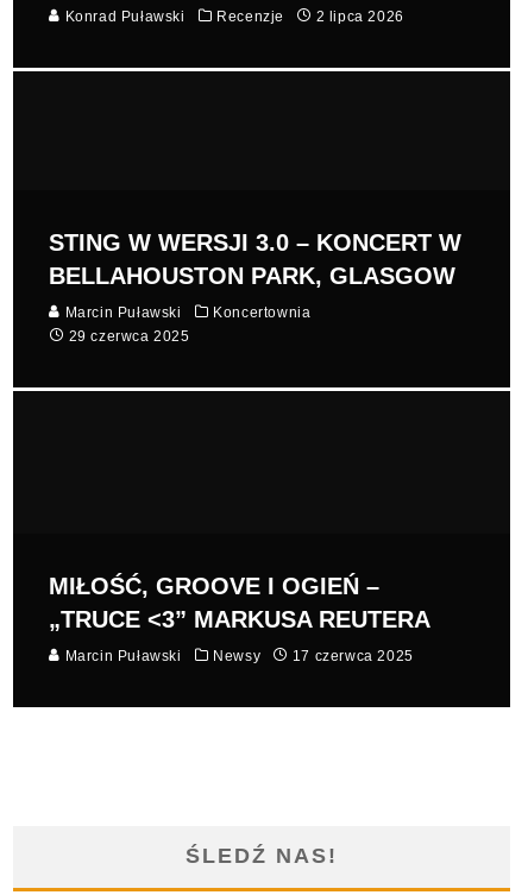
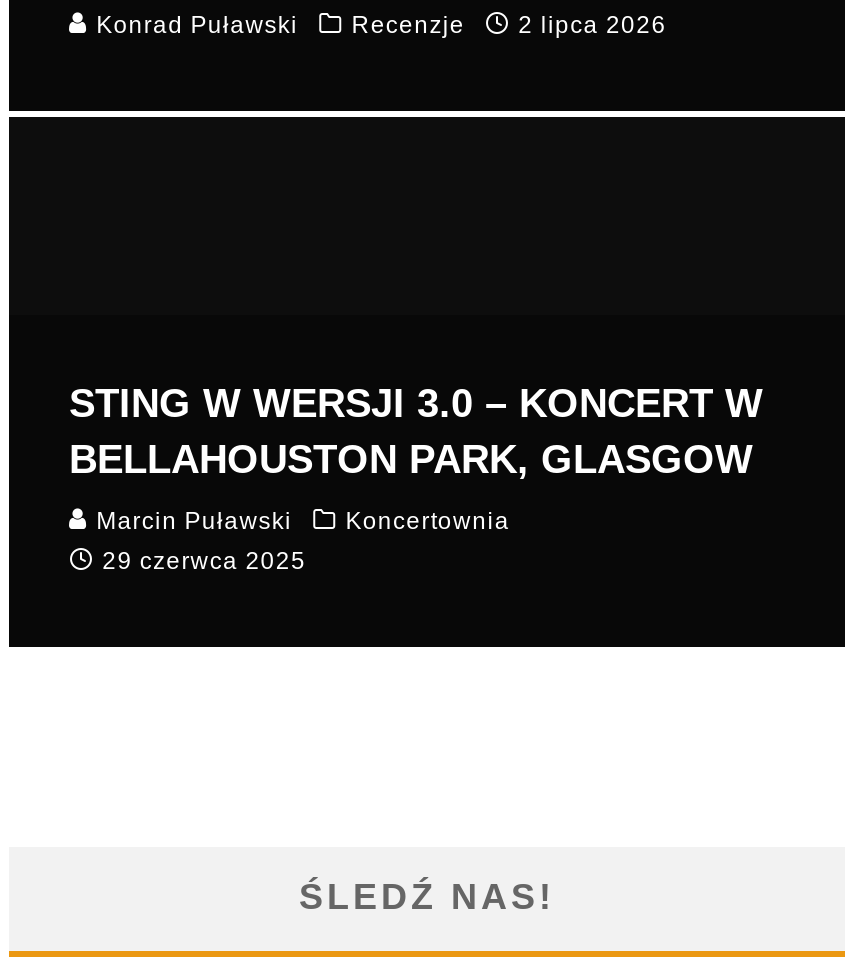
[49,572,430,664] MIŁOŚĆ, GROOVE I OGIEŃ – | „TRUCE <3” MARKUSA REUTERA | Marcin Puławski | Newsy | 17 czerwca 2025 -> none

